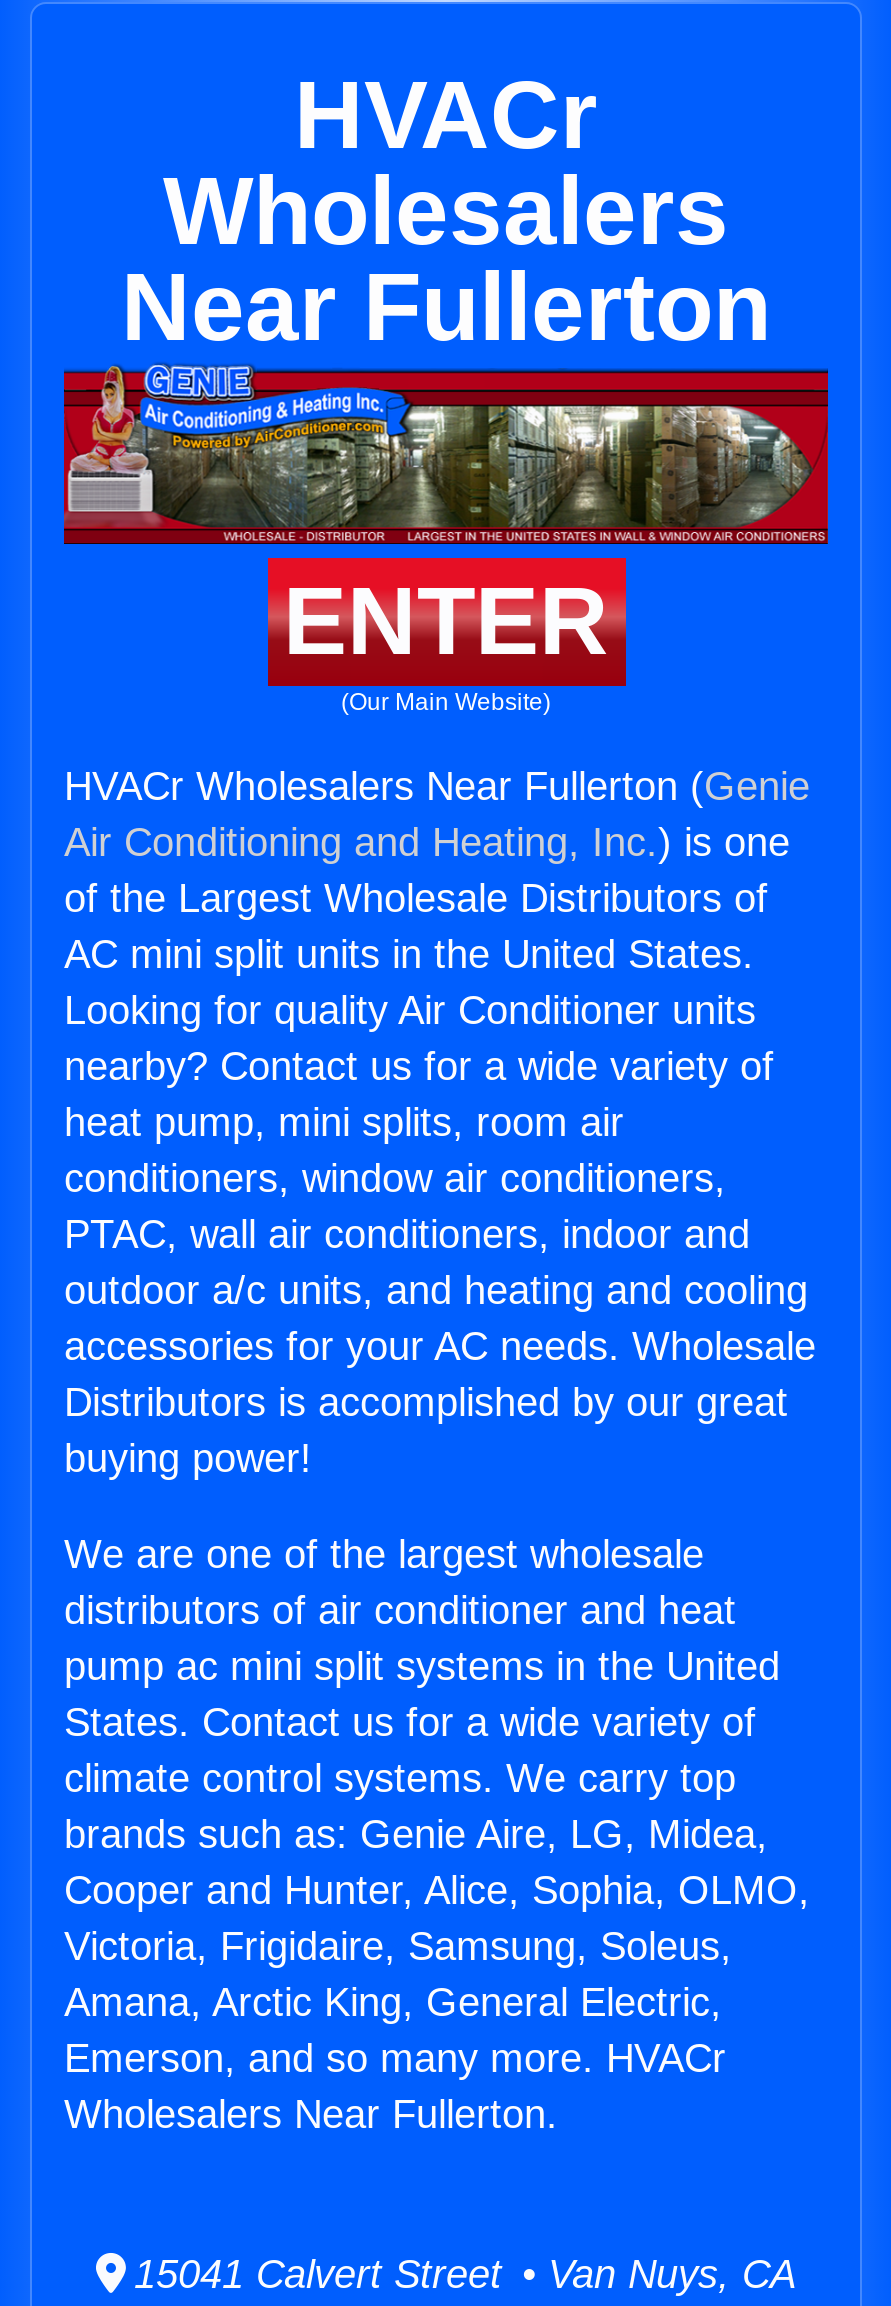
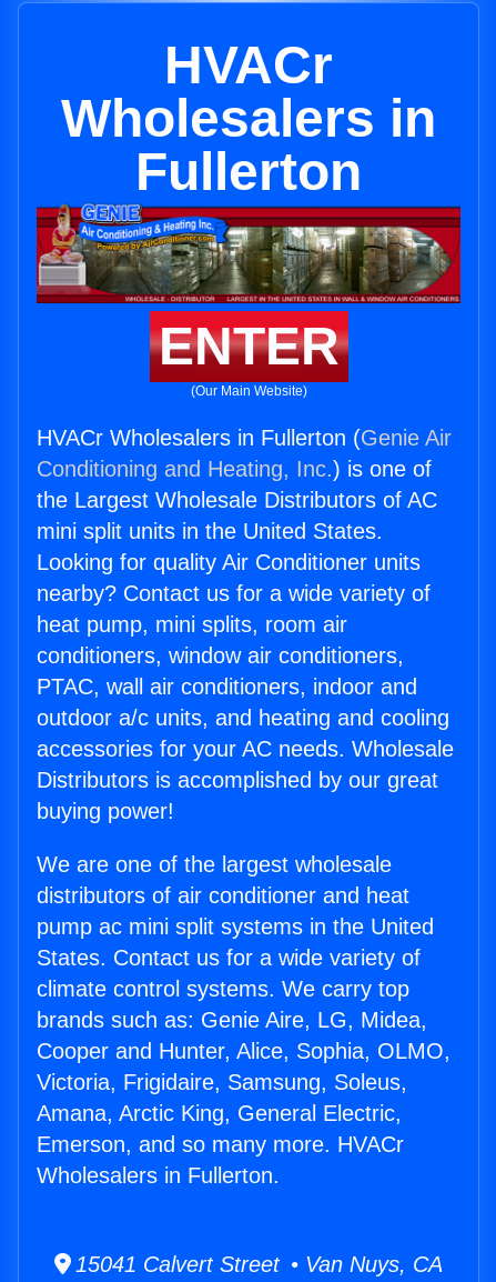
[121,158,771,360] Wholesalers | Near Fullerton -> [61,89,436,201] Wholesalers in | Fullerton
[64,764,810,976] HVACr Wholesalers Near Fullerton (Genie | Air Conditioning and Heating, Inc.) is one | of the Largest Wholesale Distributors of | AC mini split units in the United States. -> [37,426,452,543] HVACr Wholesalers in Fullerton (Genie Air | Conditioning and Heating, Inc.) is one of | the Largest Wholesale Distributors of AC | mini split units in the United States.
[64,2092,558,2136] Wholesalers Near Fullerton. -> [37,1163,280,1188] Wholesalers in Fullerton.

